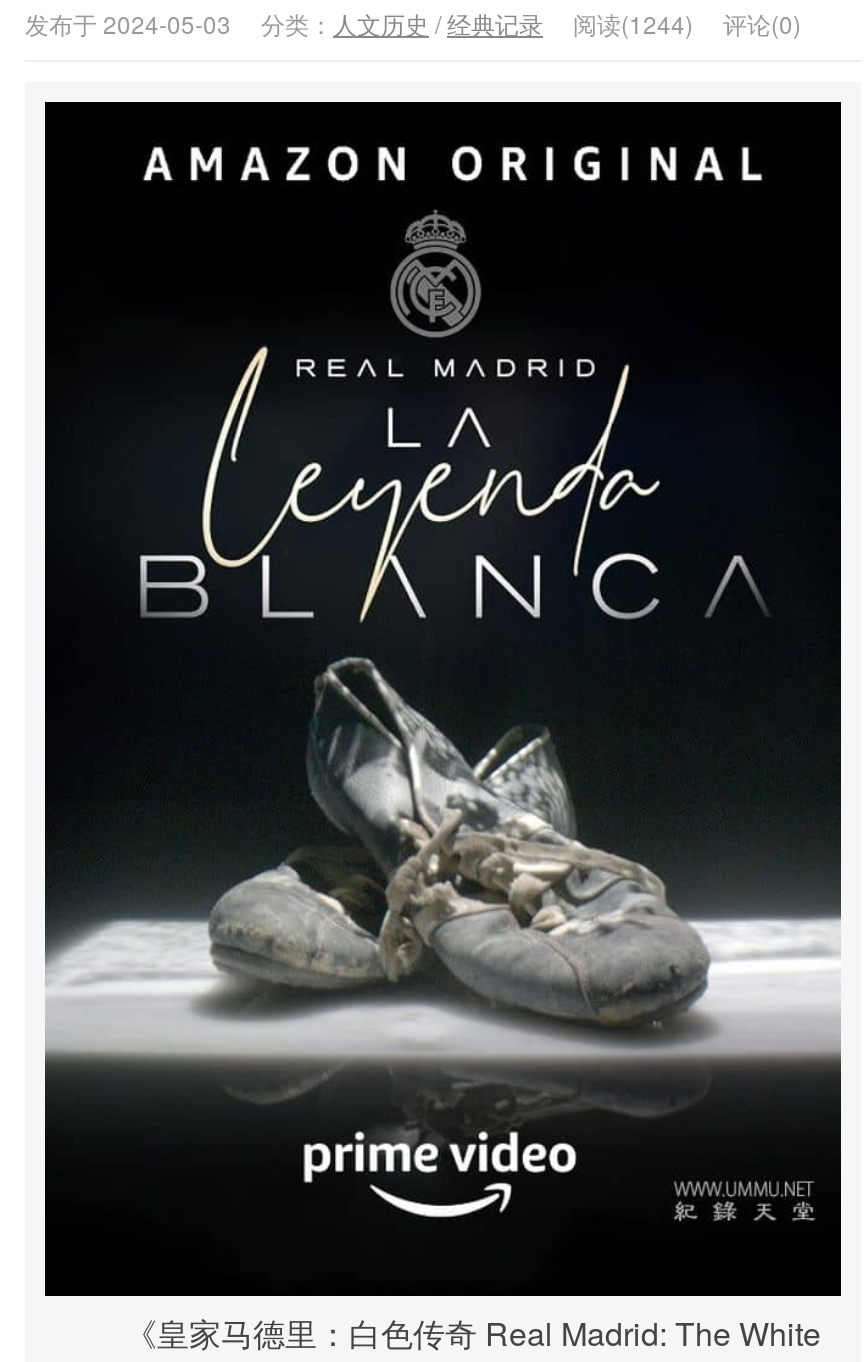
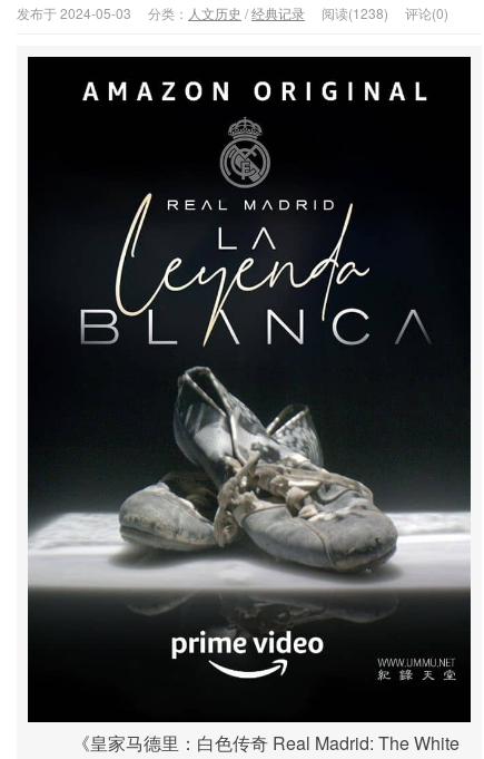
[25,6,801,40] 发布于 2024-05-03 分类：人文历史/经典记录 阅读(1244) 评论(0) -> [17,3,448,22] 发布于 2024-05-03 分类：人文历史/经典记录 阅读(1238) 评论(0)

